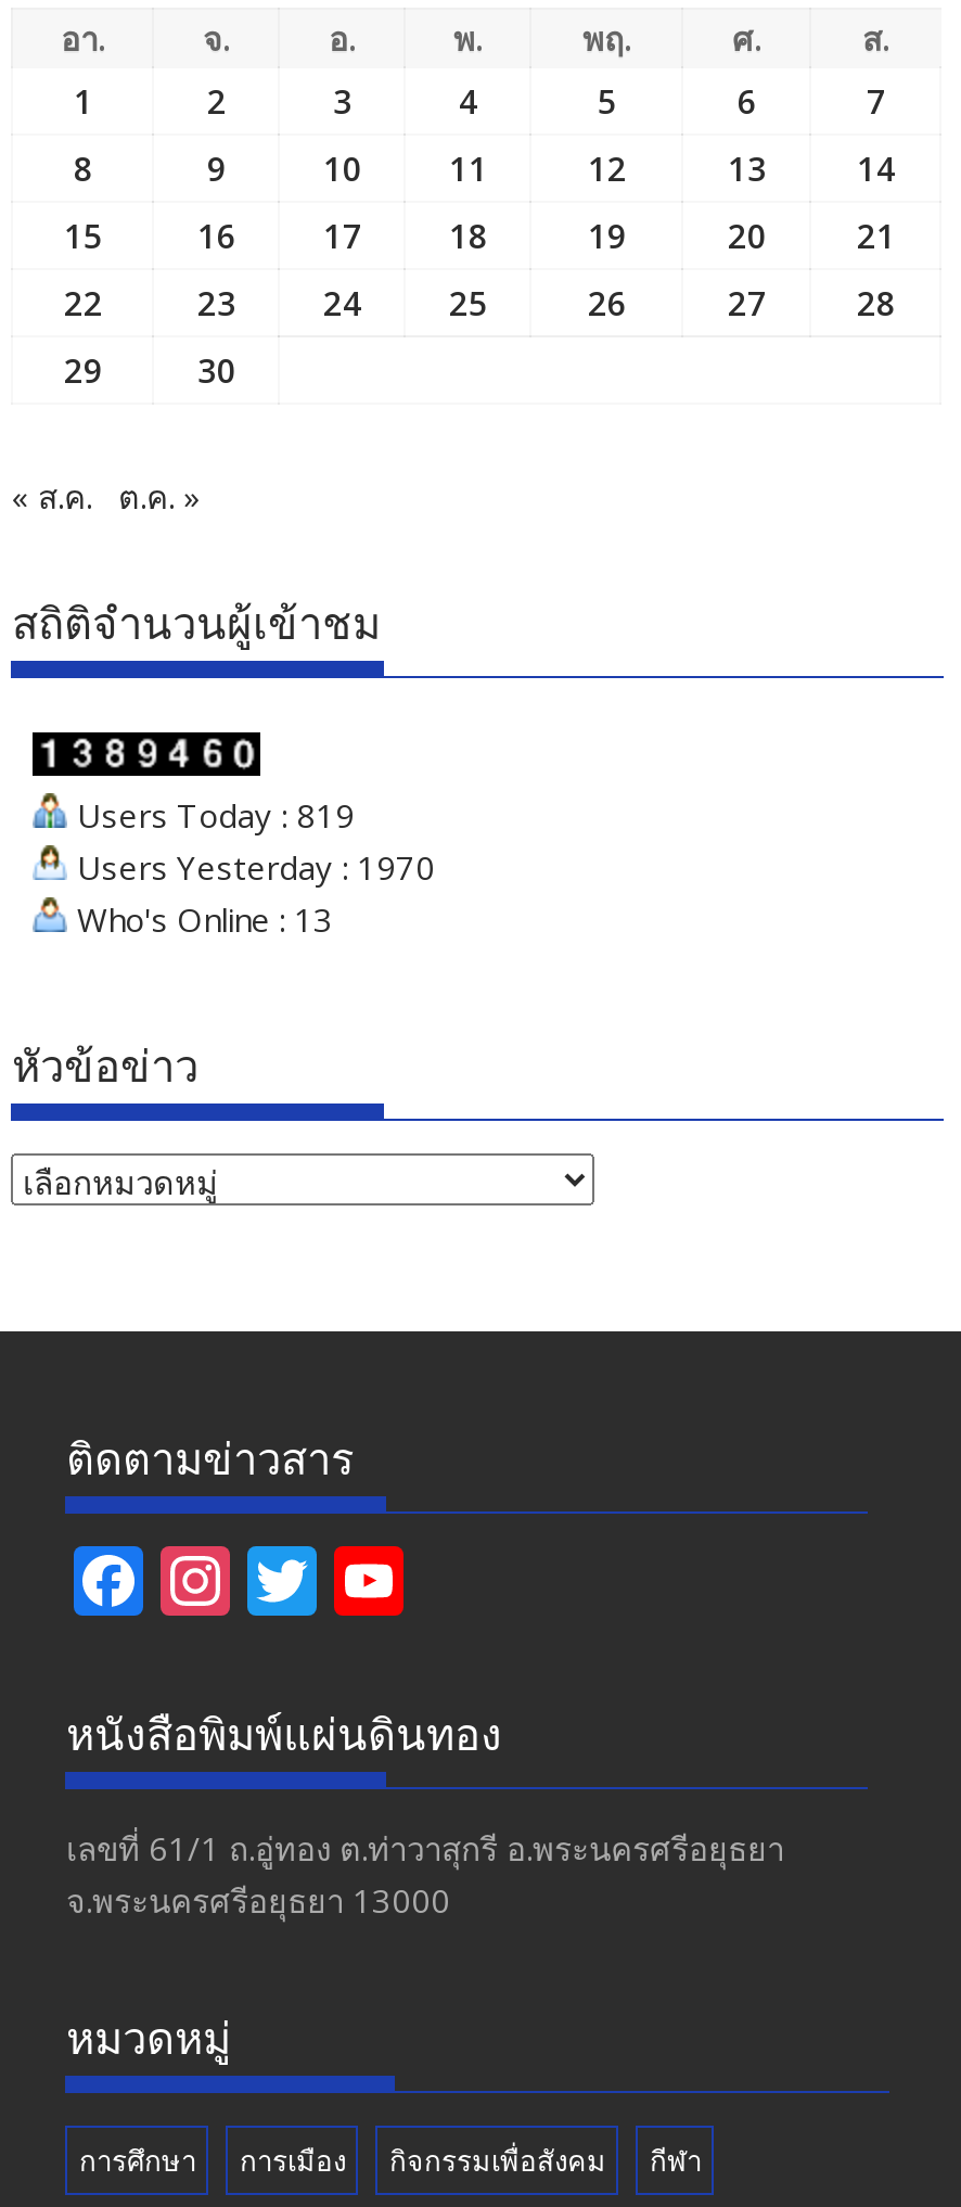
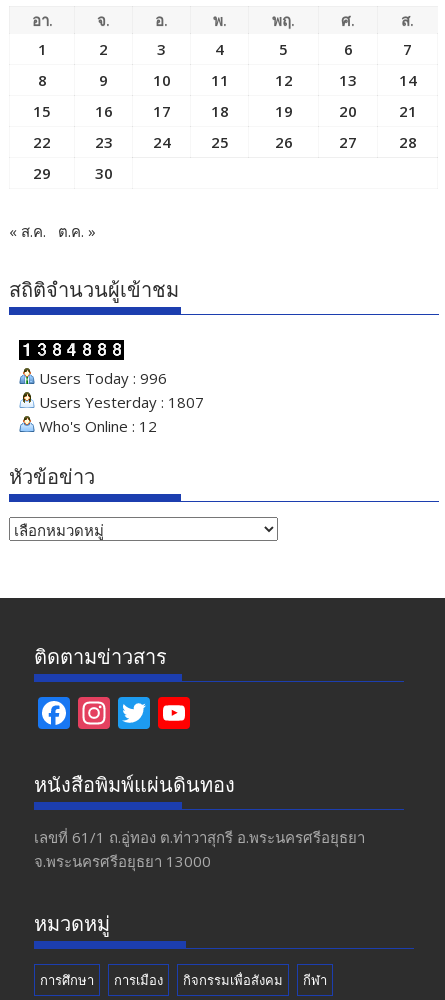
[68,793,355,836] Users Today : 819 -> [35,368,167,388] Users Today : 996
[68,845,435,888] Users Yesterday : 1970 -> [35,392,204,412] Users Yesterday : 1807
[68,897,333,940] Who's Online : 13 -> [35,416,157,436] Who's Online : 12

